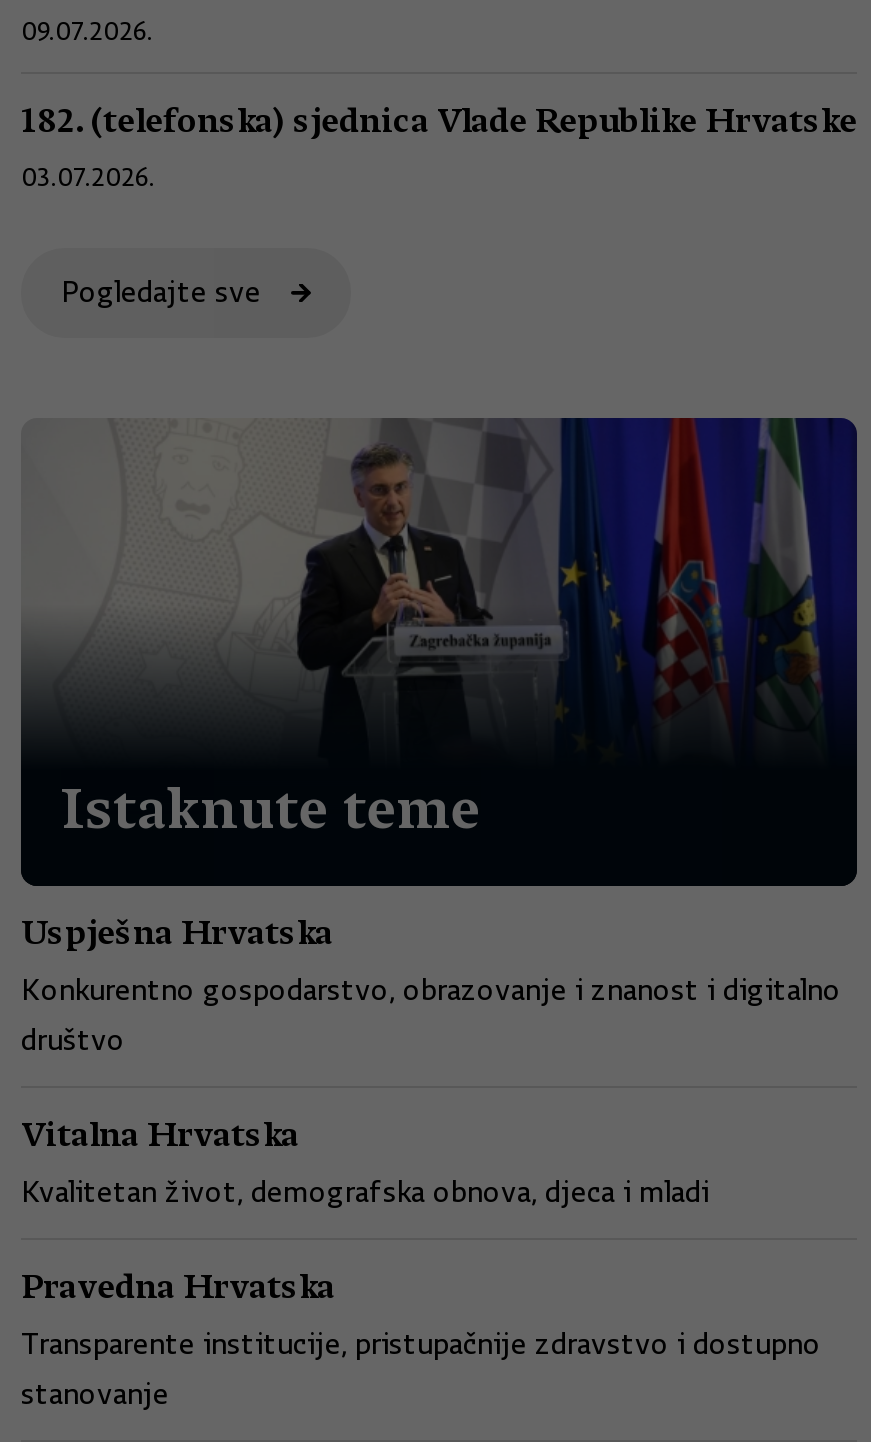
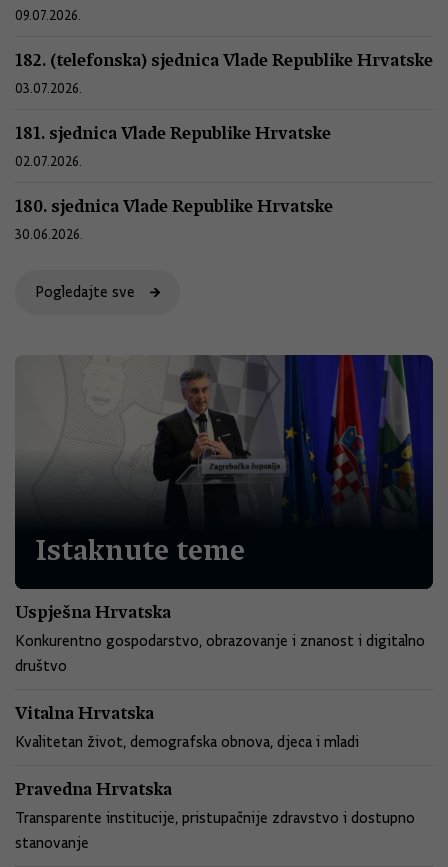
none -> [15,122,333,242] 181. sjednica Vlade Republike Hrvatske | 02.07.2026. | 180. sjednica Vlade Republike Hrvatske | 30.06.2026.

